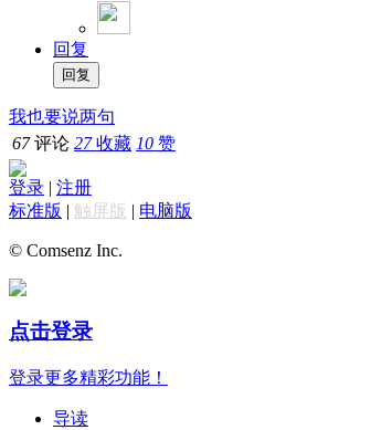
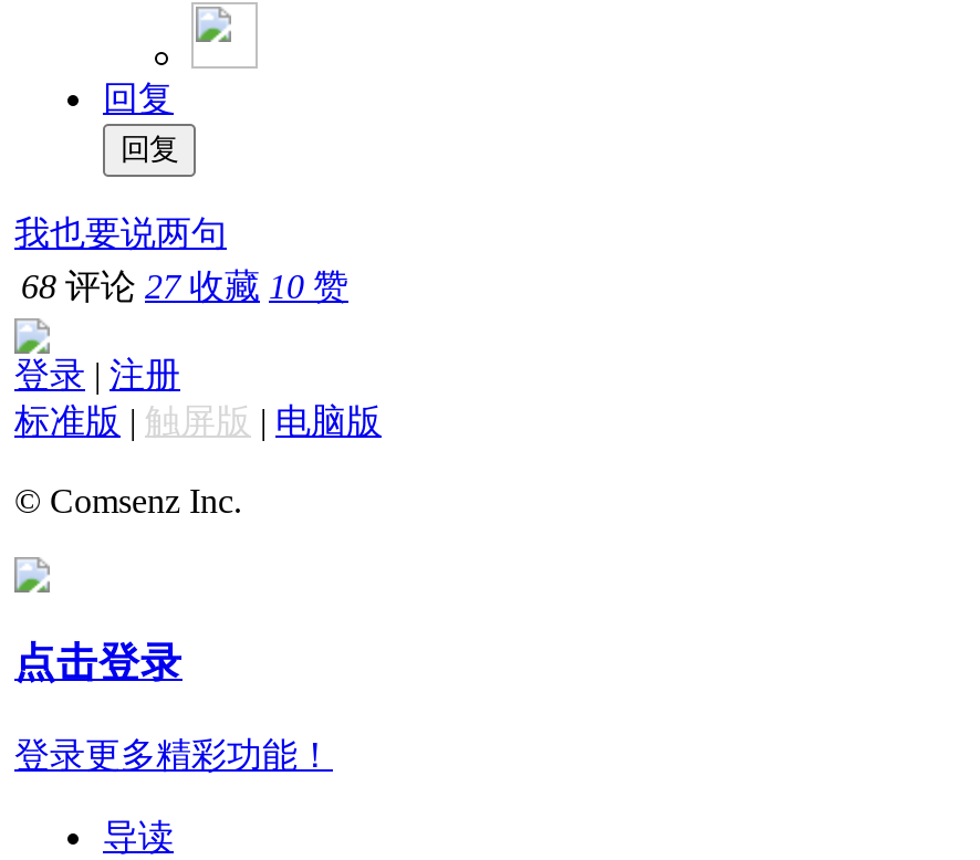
[12,134,176,153] 67评论 27收藏 10赞 -> [21,268,348,306] 68评论 27收藏 10赞

